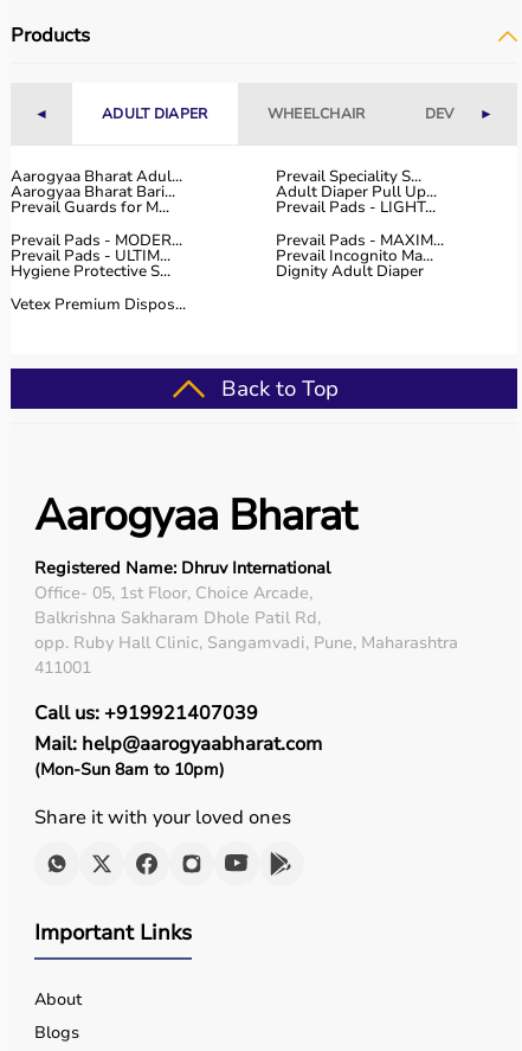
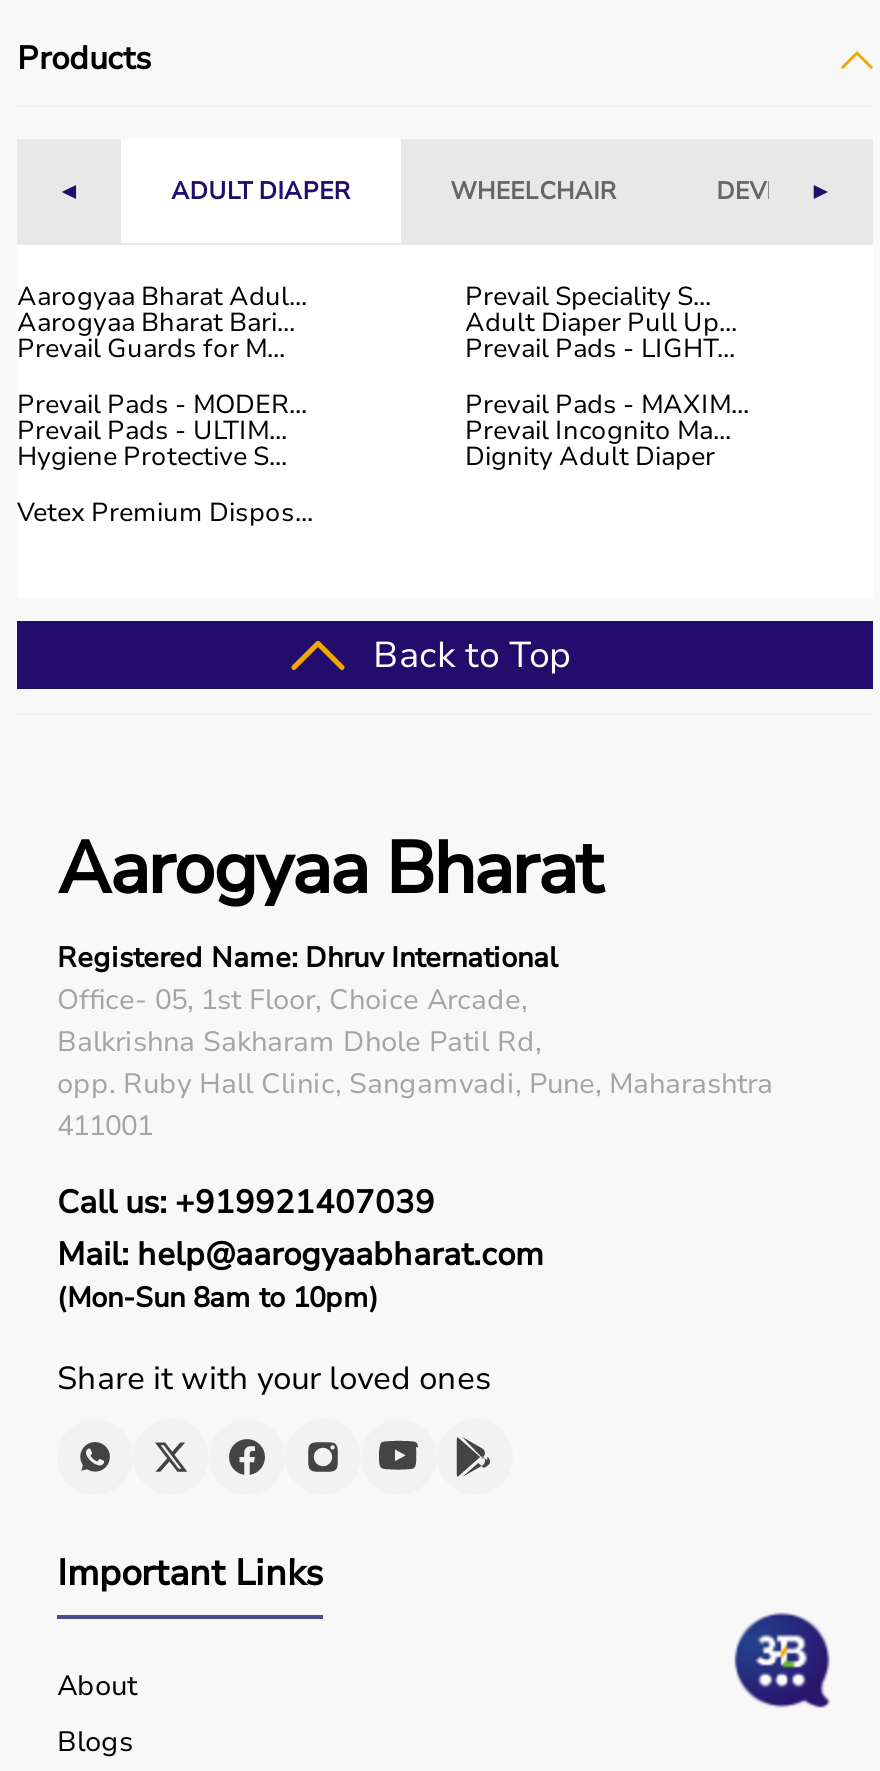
none -> [733,1611,831,1709] [image]

